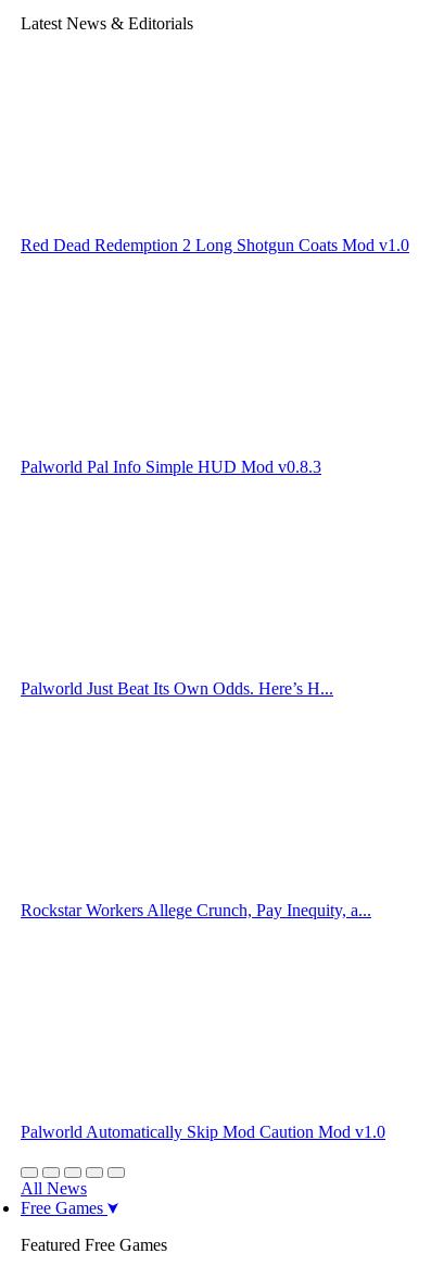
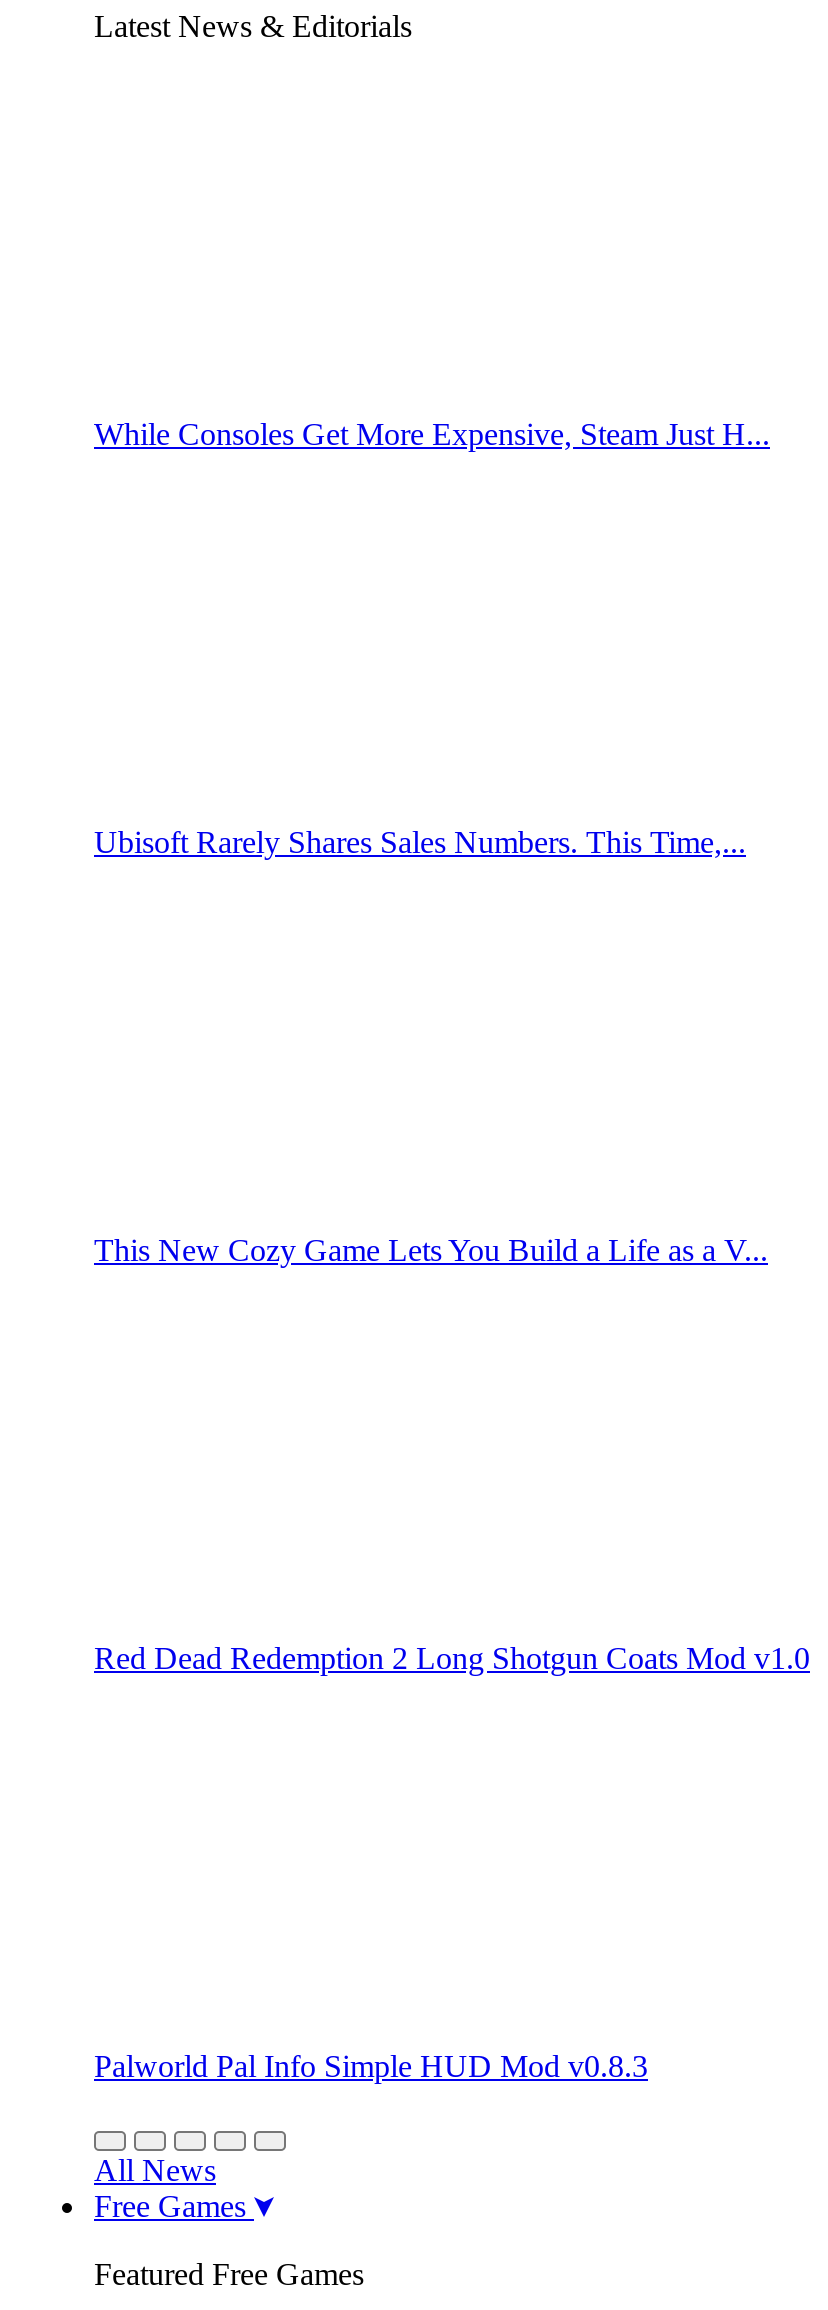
none -> [94,417,770,451] While Consoles Get More Expensive, Steam Just H...
none -> [94,825,746,859] Ubisoft Rarely Shares Sales Numbers. This Time,...
none -> [94,1233,768,1267] This New Cozy Game Lets You Build a Life as a V...
moved [21,236,409,476] -> [94,1641,810,2083]: Red Dead Redemption 2 Long Shotgun Coats Mod v1.0 | Palworld Pal Info Simple HUD Mod v0.8.3
[21,679,333,698] Palworld Just Beat Its Own Odds. Here’s H... -> none
[21,901,371,919] Rockstar Workers Allege Crunch, Pay Inequity, a... -> none
[21,1123,385,1141] Palworld Automatically Skip Mod Caution Mod v1.0 -> none

